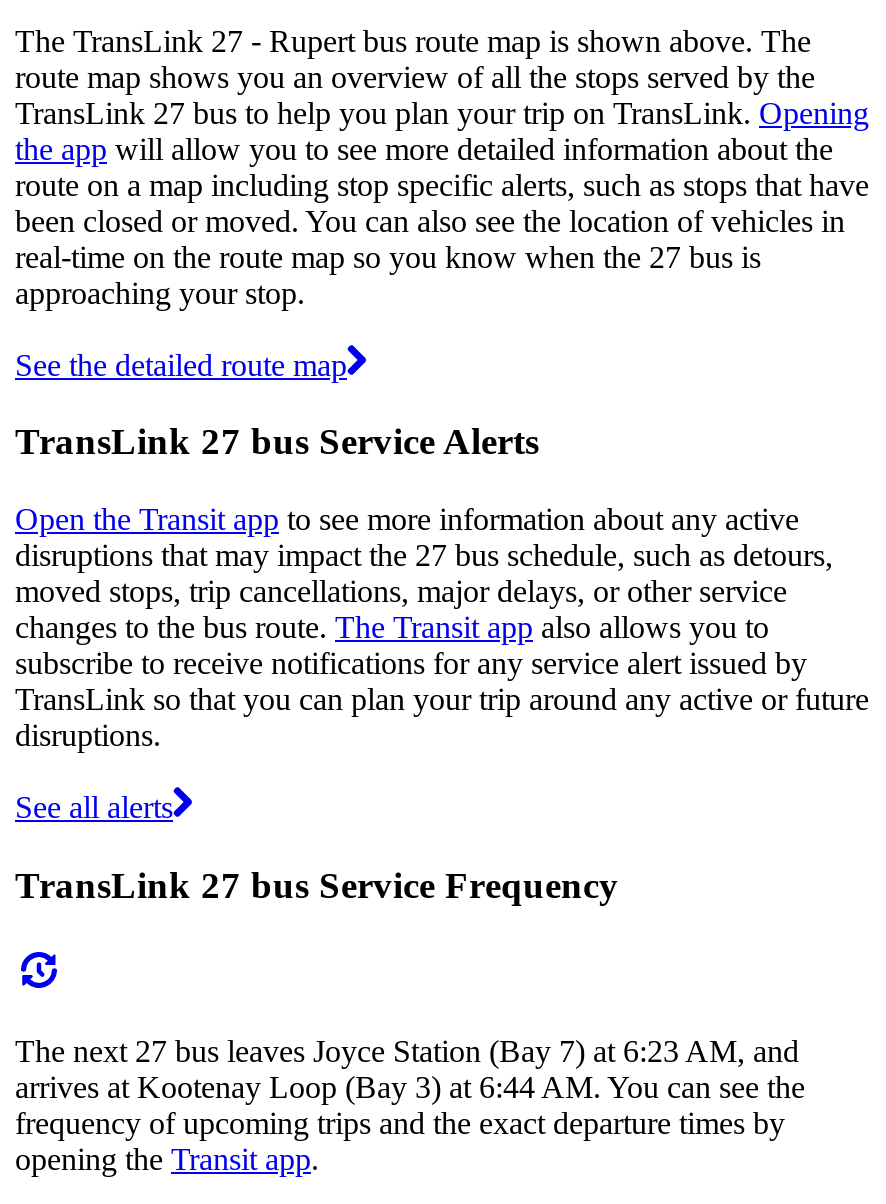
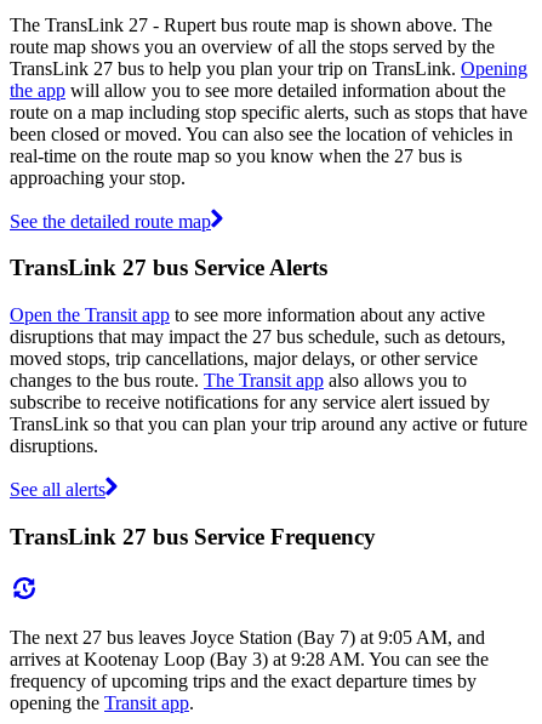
[15,1033,799,1067] The next 27 bus leaves Joyce Station (Bay 7) at 6:23 AM, and -> [10,626,485,647] The next 27 bus leaves Joyce Station (Bay 7) at 9:05 AM, and
[15,1069,805,1103] arrives at Kootenay Loop (Bay 3) at 6:44 AM. You can see the -> [10,648,489,669] arrives at Kootenay Loop (Bay 3) at 9:28 AM. You can see the

